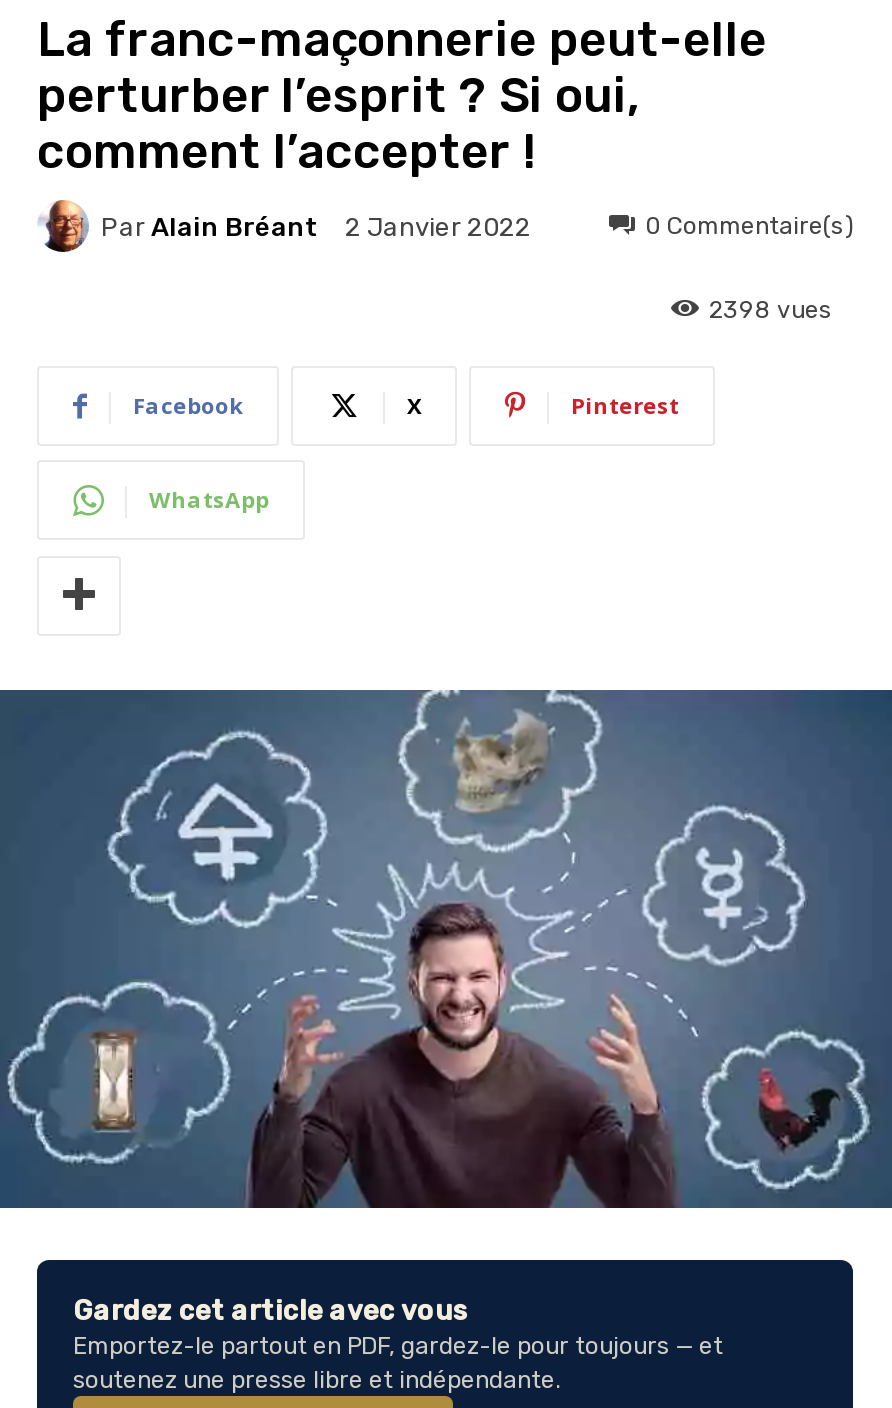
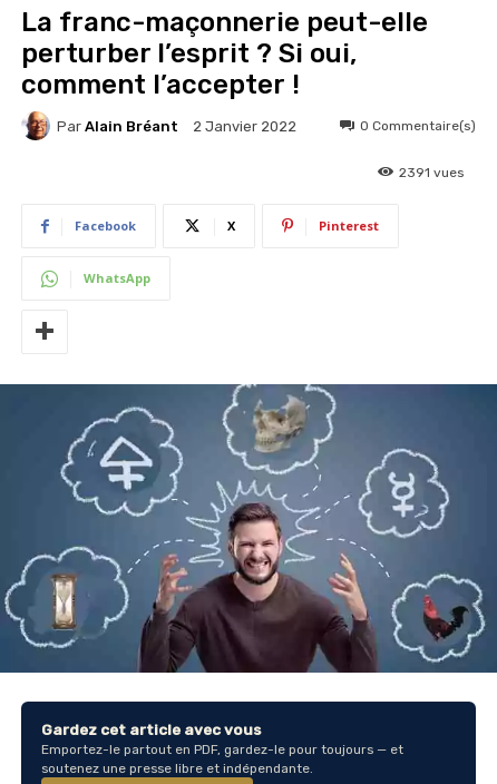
[709,296,833,324] 2398 vues -> [399,165,465,181] 2391 vues

